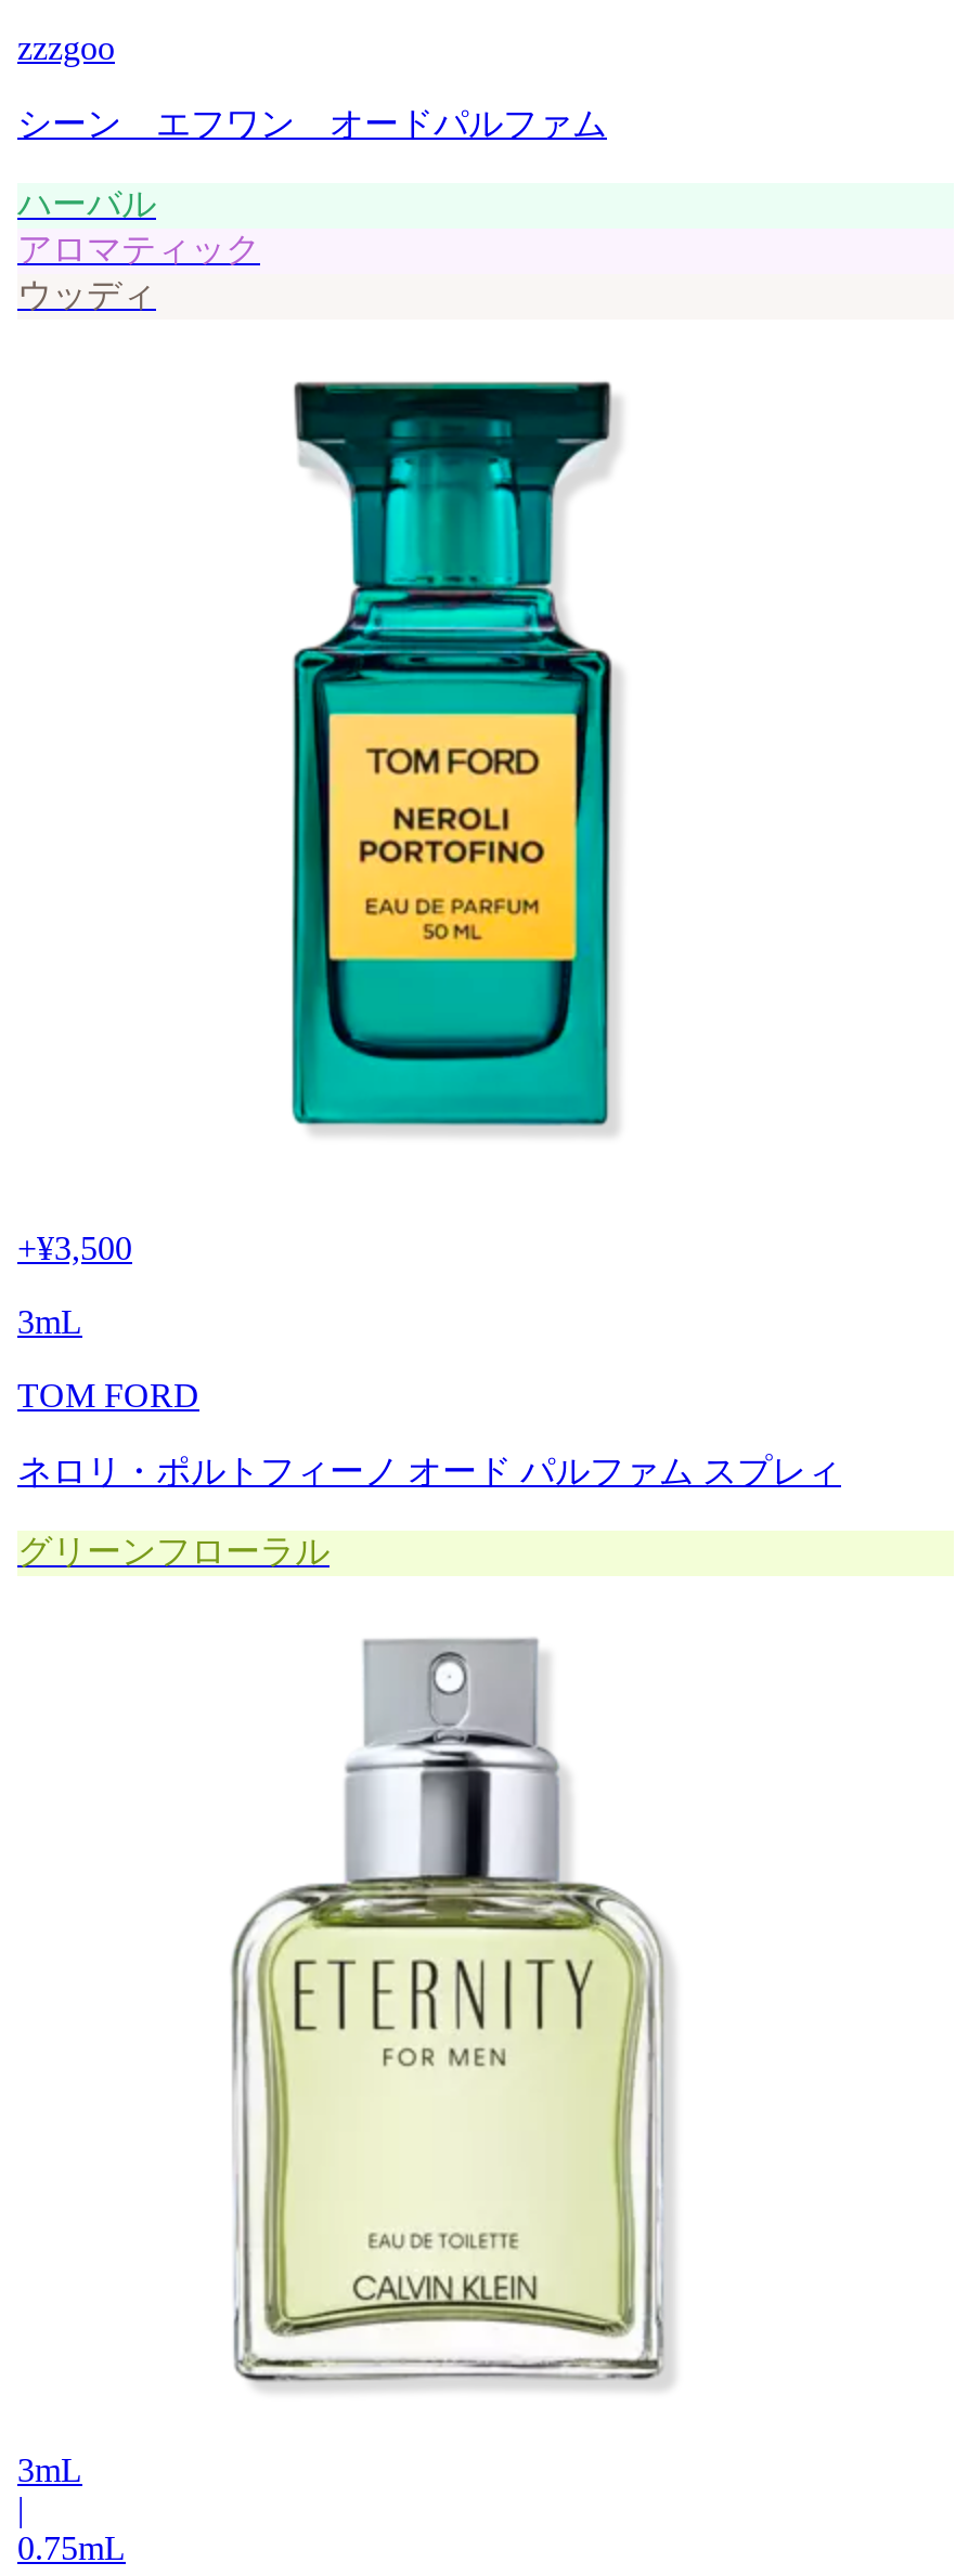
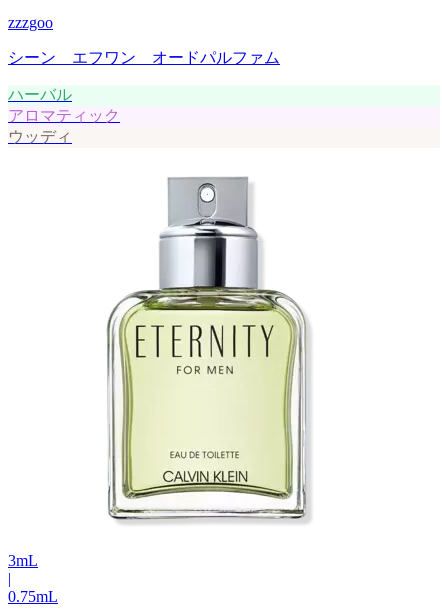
[290,380,620,1128] [image] -> none
[17,1228,841,1569] +¥3,500 | 3mL | TOM FORD | ネロリ・ポルトフィーノ オード パルファム スプレィ | グリーンフローラル -> none

